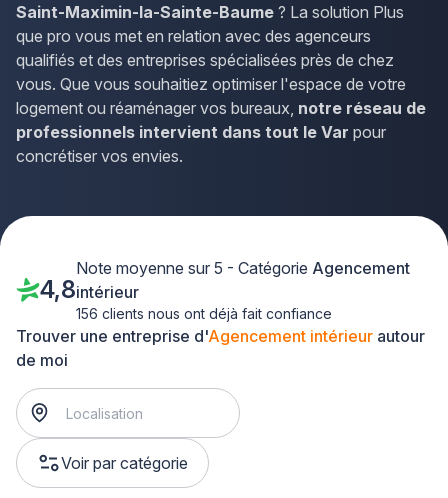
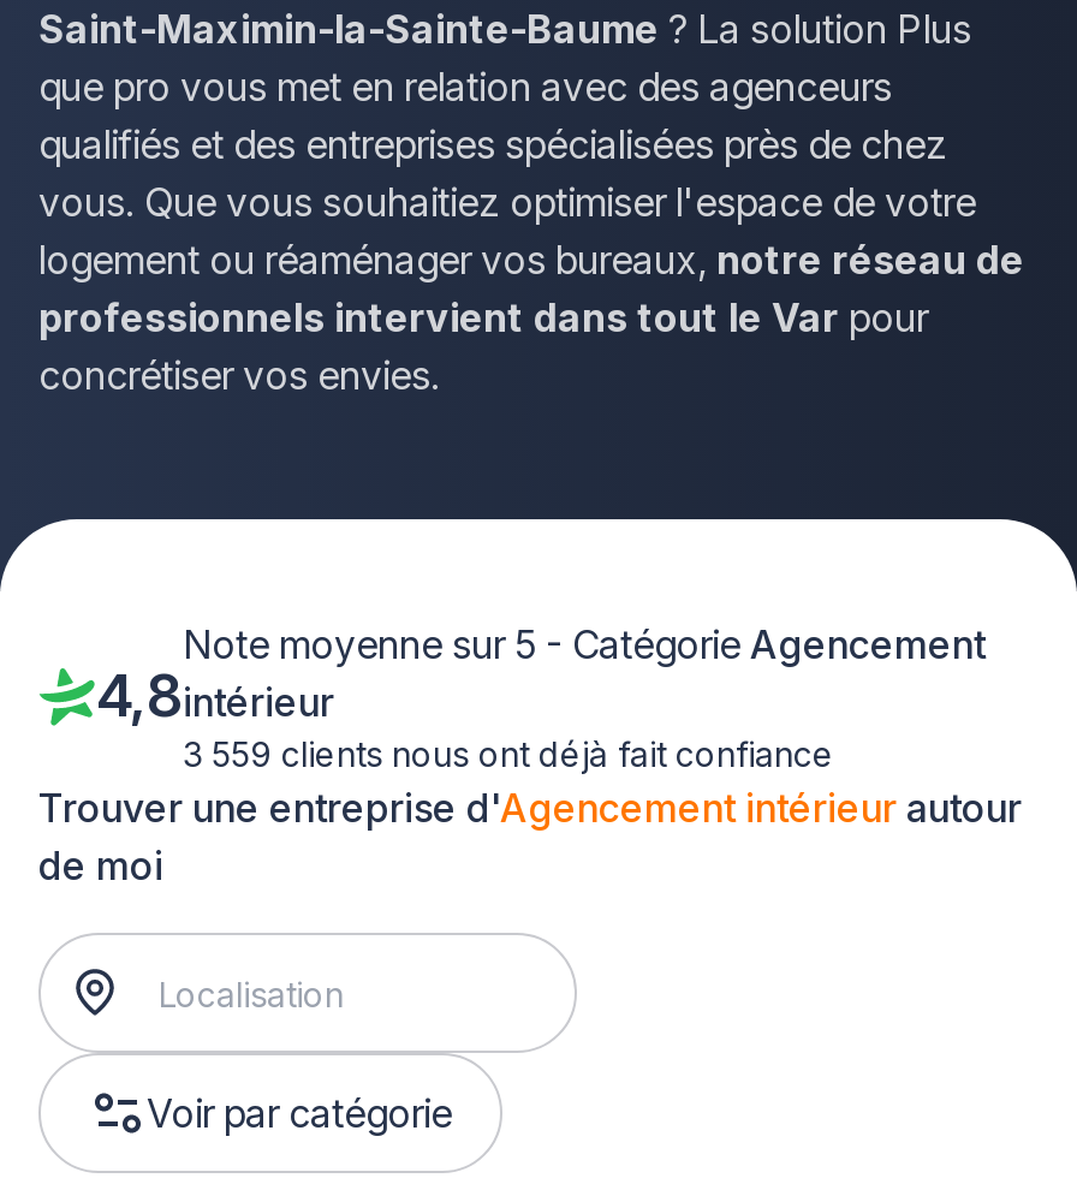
[76,305,332,322] 156 clients nous ont déjà fait confiance -> [183,733,834,774] 3 559 clients nous ont déjà fait confiance

